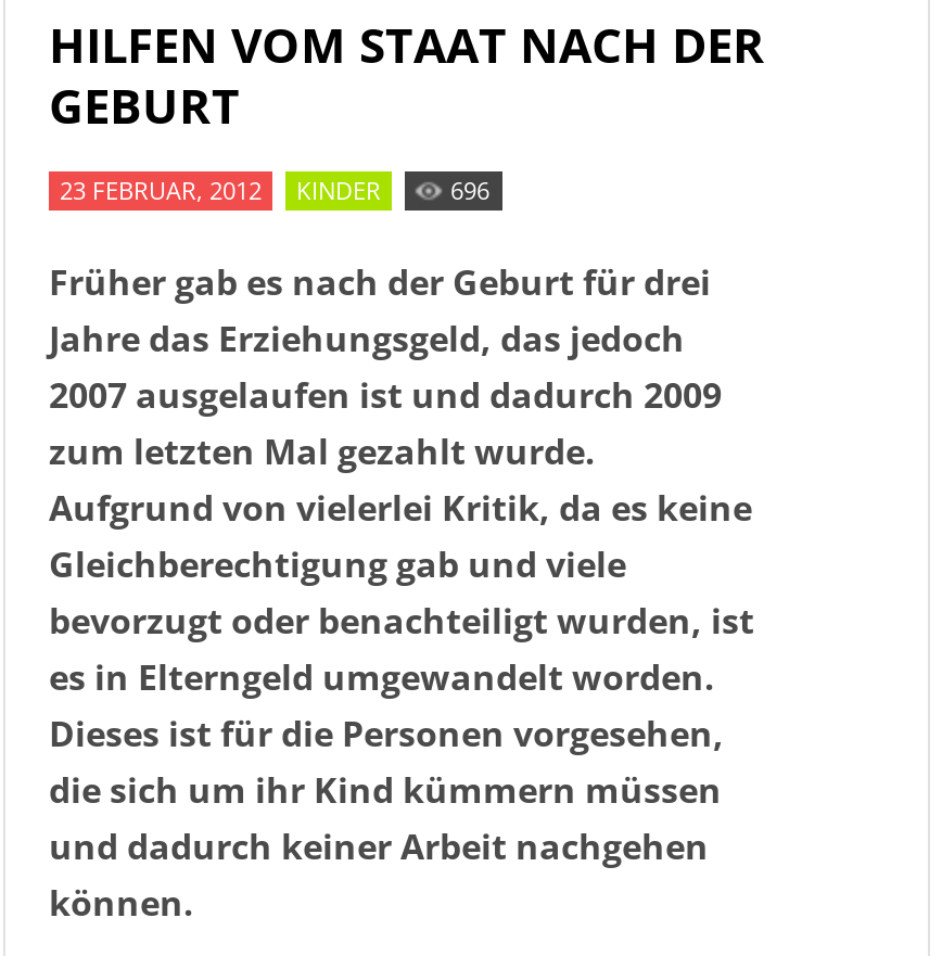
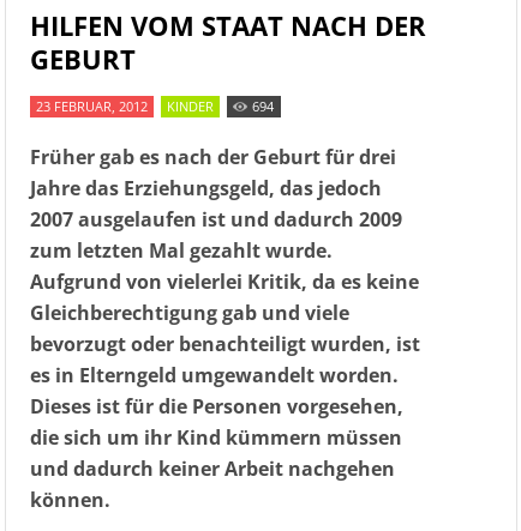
[450,174,489,206] 696 -> [252,97,274,115] 694

